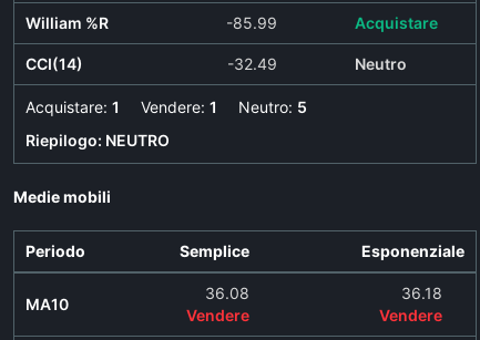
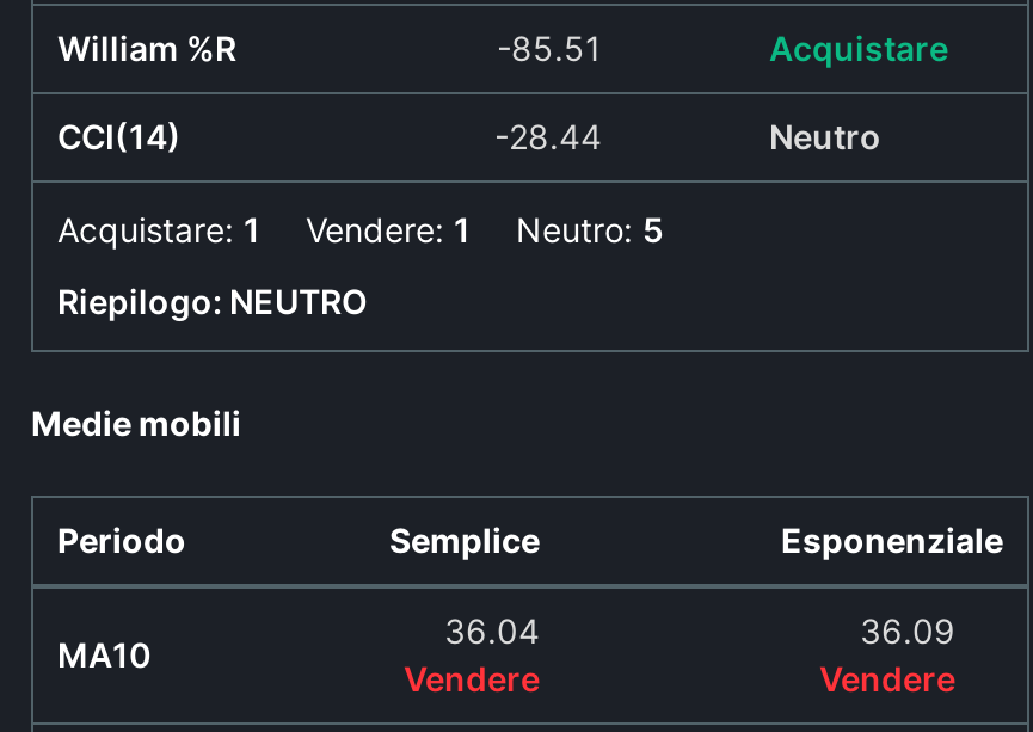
[226,13,277,32] -85.99 -> [497,26,602,67] -85.51
[227,54,277,73] -32.49 -> [494,115,602,155] -28.44
[205,283,249,302] 36.08 -> [444,609,540,650] 36.04
[401,283,442,302] 36.18 -> [860,609,955,650] 36.09

